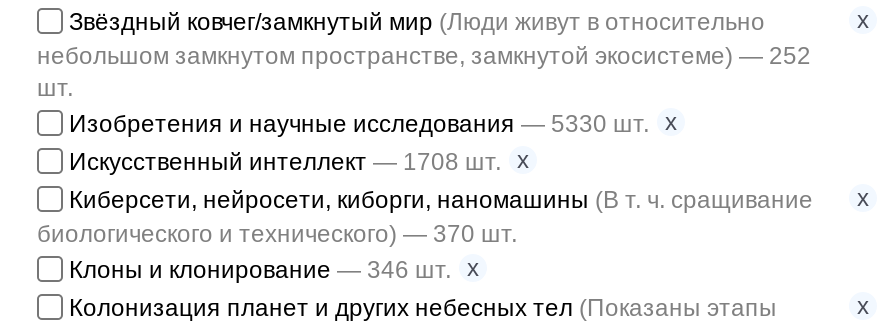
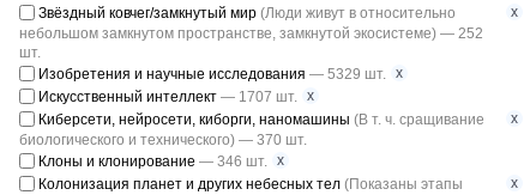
[69,108,677,138] Изобретения и научные исследования — 5330 шт. x -> [38,65,403,83] Изобретения и научные исследования — 5329 шт. x
[69,146,529,176] Искусственный интеллект — 1708 шт. x -> [38,87,314,105] Искусственный интеллект — 1707 шт. x

